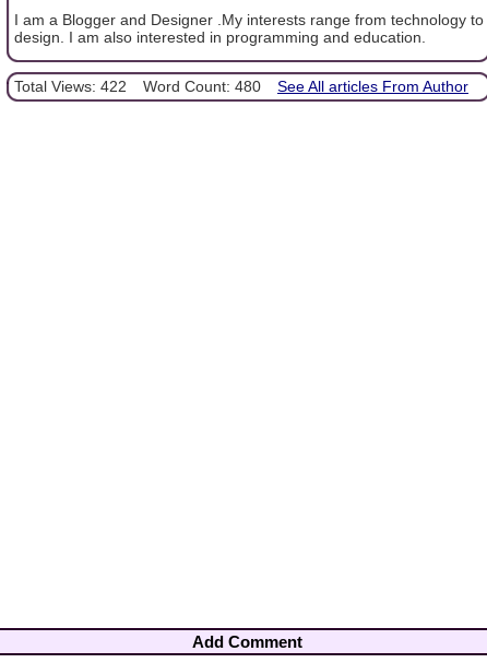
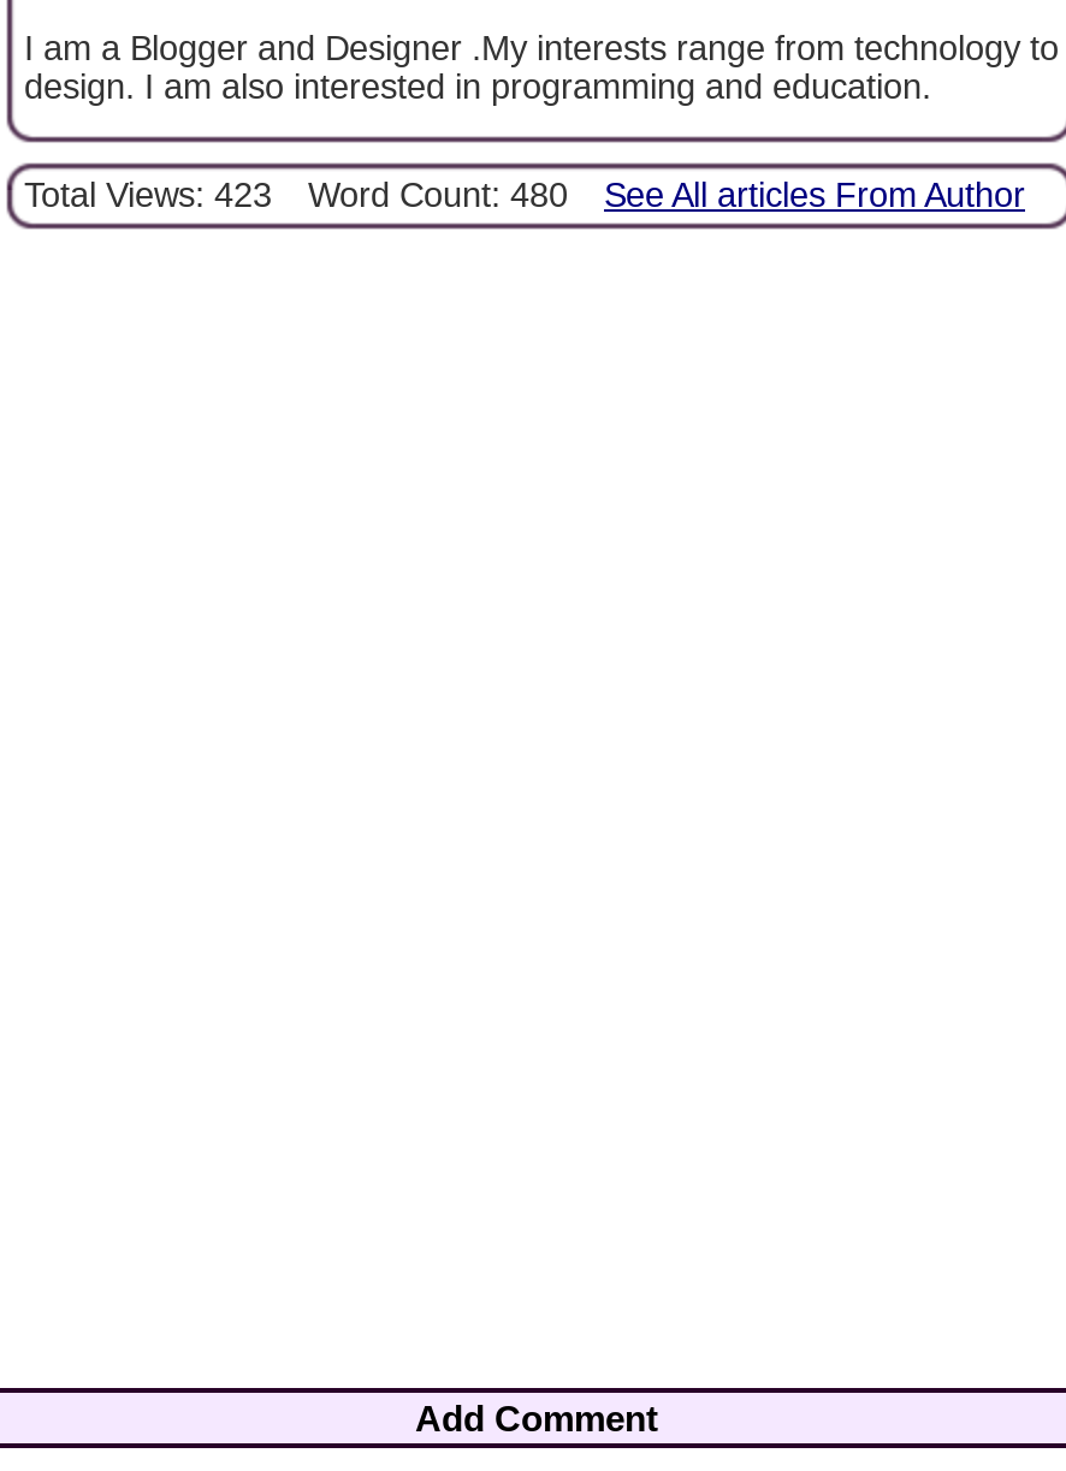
[14,78,468,95] Total Views: 422 Word Count: 480 See All articles From Author -> [24,176,1025,214] Total Views: 423 Word Count: 480 See All articles From Author

